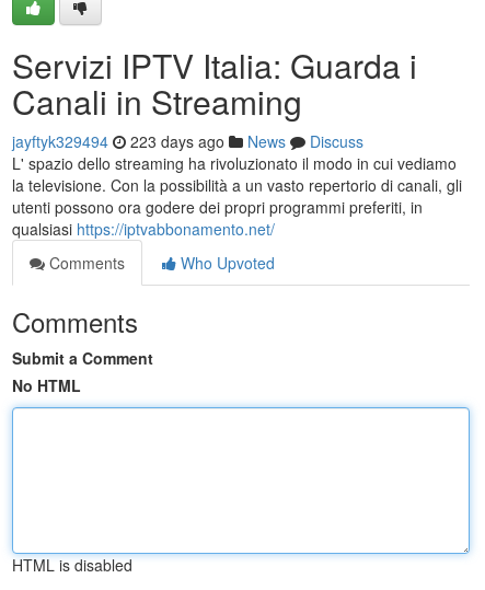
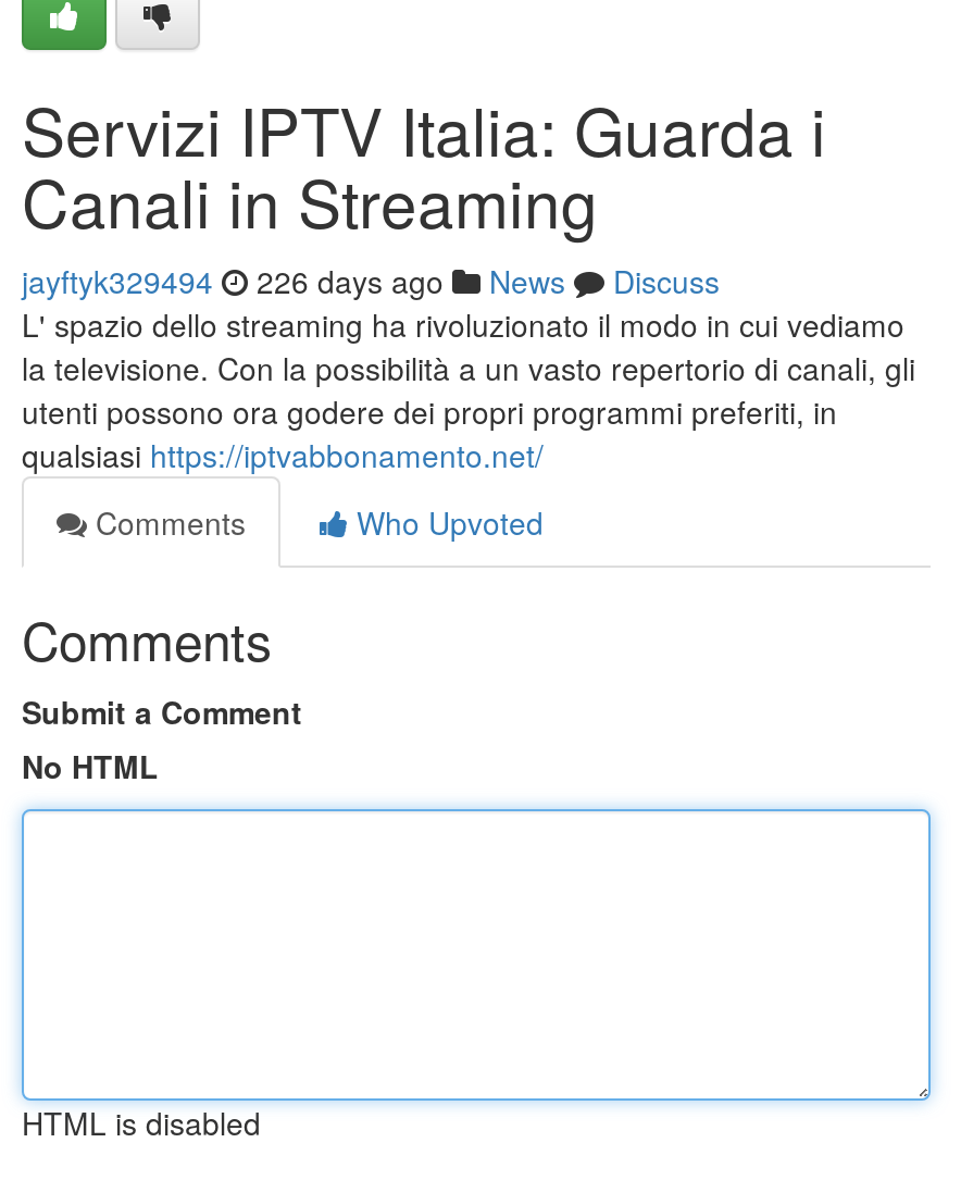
[12,130,363,152] jayftyk329494 223 days ago News Discuss -> [22,259,720,302] jayftyk329494 226 days ago News Discuss

